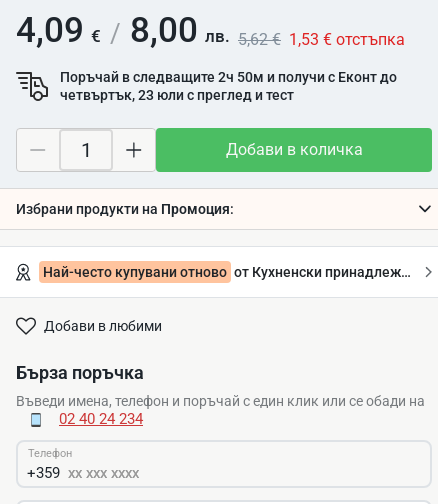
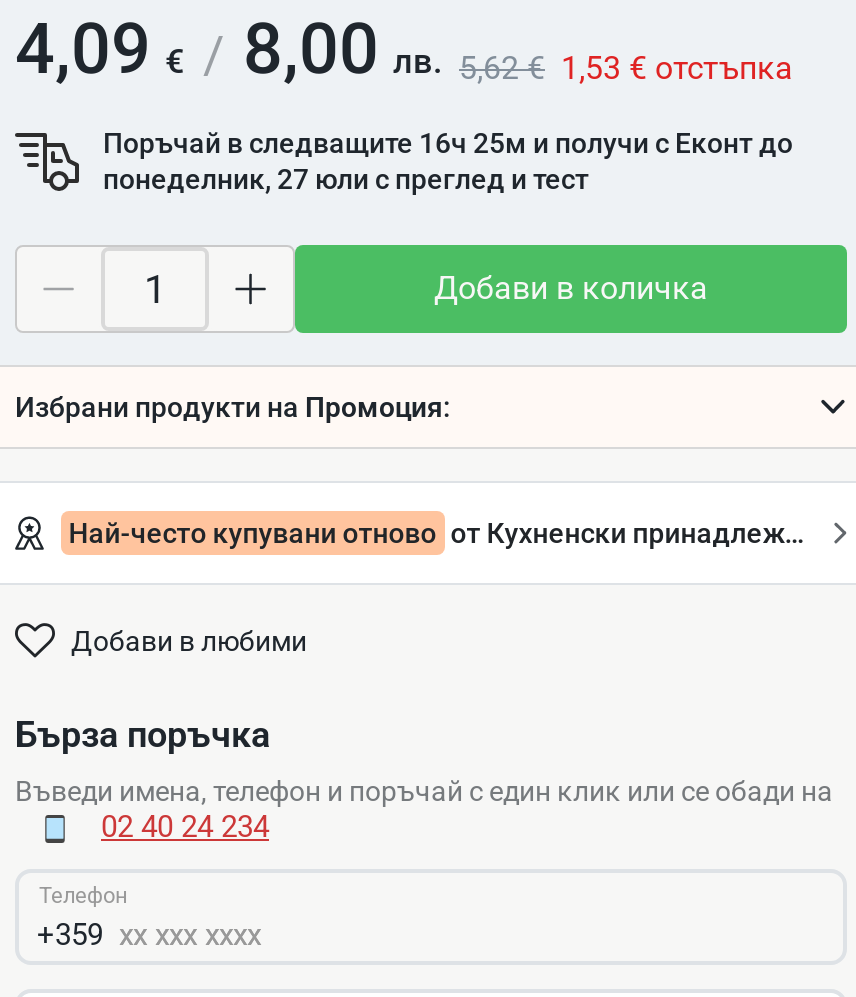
[60,69,397,85] Поръчай в следващите 2ч 50м и получи с Еконт до -> [103,127,793,159] Поръчай в следващите 16ч 25м и получи с Еконт до
[60,87,294,103] четвъртък, 23 юли с преглед и тест -> [103,163,589,195] понеделник, 27 юли с преглед и тест

